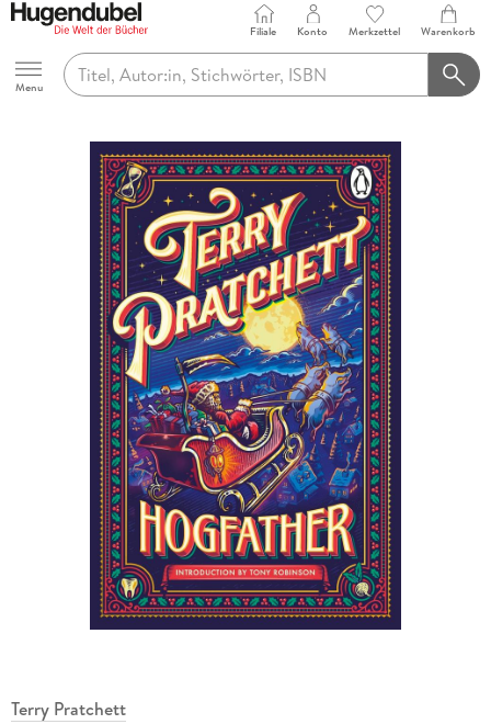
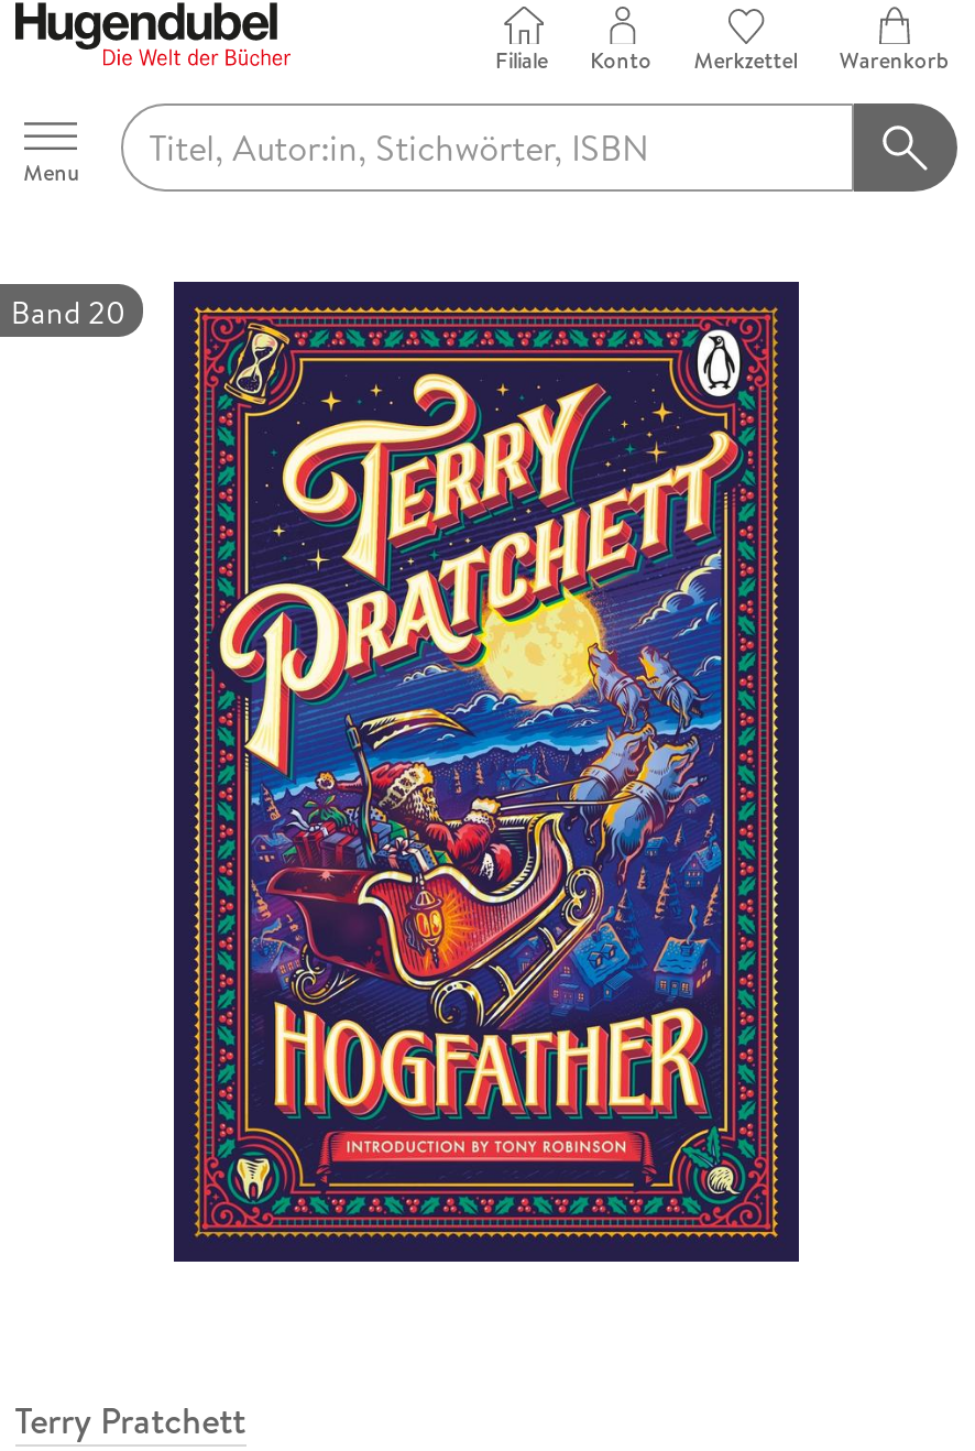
none -> [11,292,125,336] Band 20

